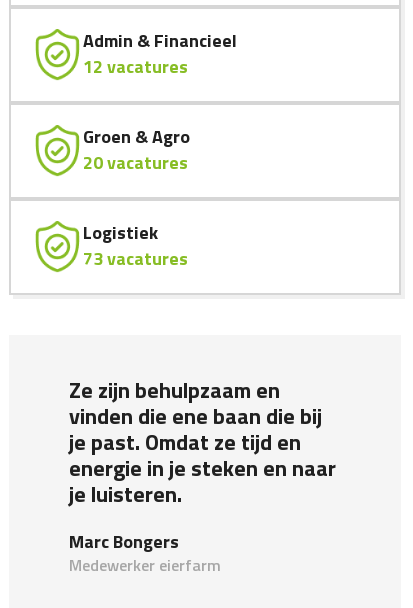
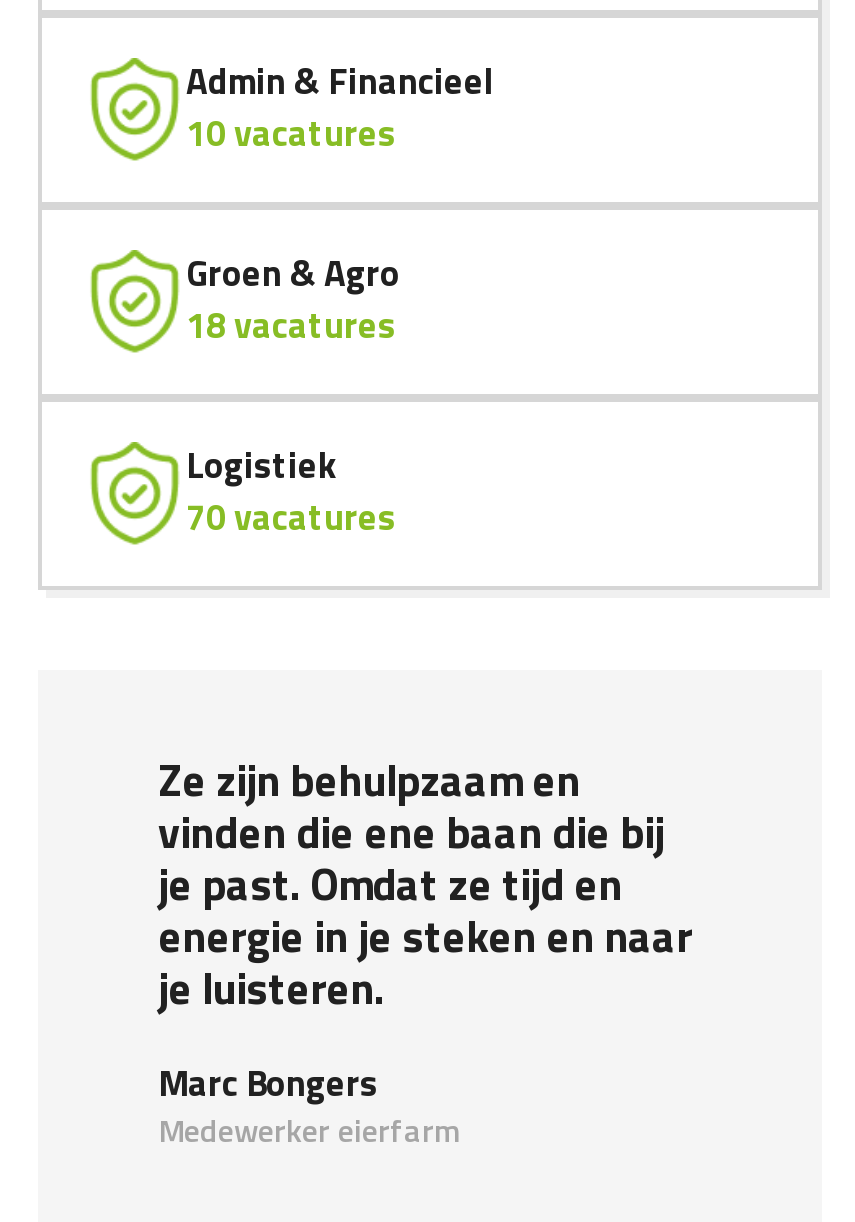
[83,53,188,80] 12 vacatures -> [186,106,396,160] 10 vacatures
[83,149,188,176] 20 vacatures -> [186,298,396,352] 18 vacatures
[83,245,188,272] 73 vacatures -> [186,490,396,544] 70 vacatures

